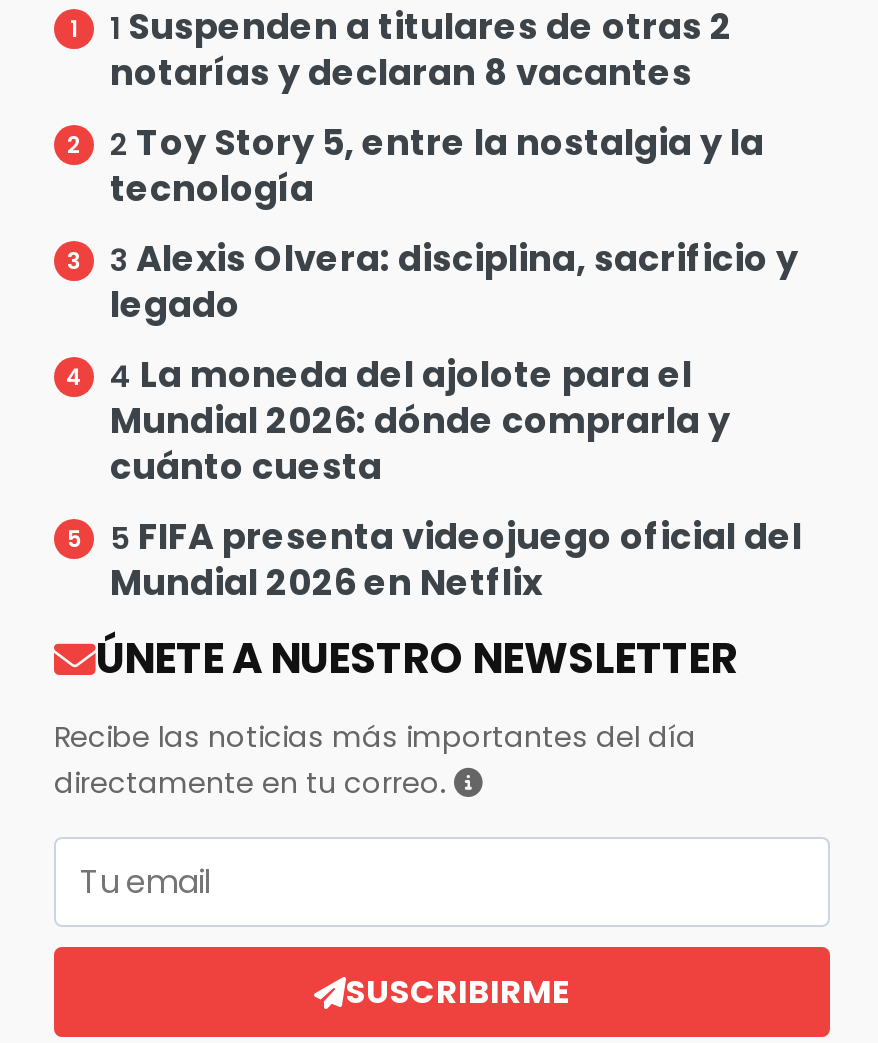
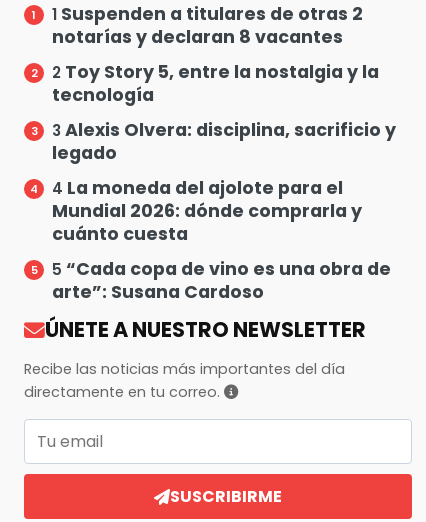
[110,514,802,608] 5 FIFA presenta videojuego oficial del | Mundial 2026 en Netflix -> [52,257,391,304] 5 “Cada copa de vino es una obra de | arte”: Susana Cardoso

